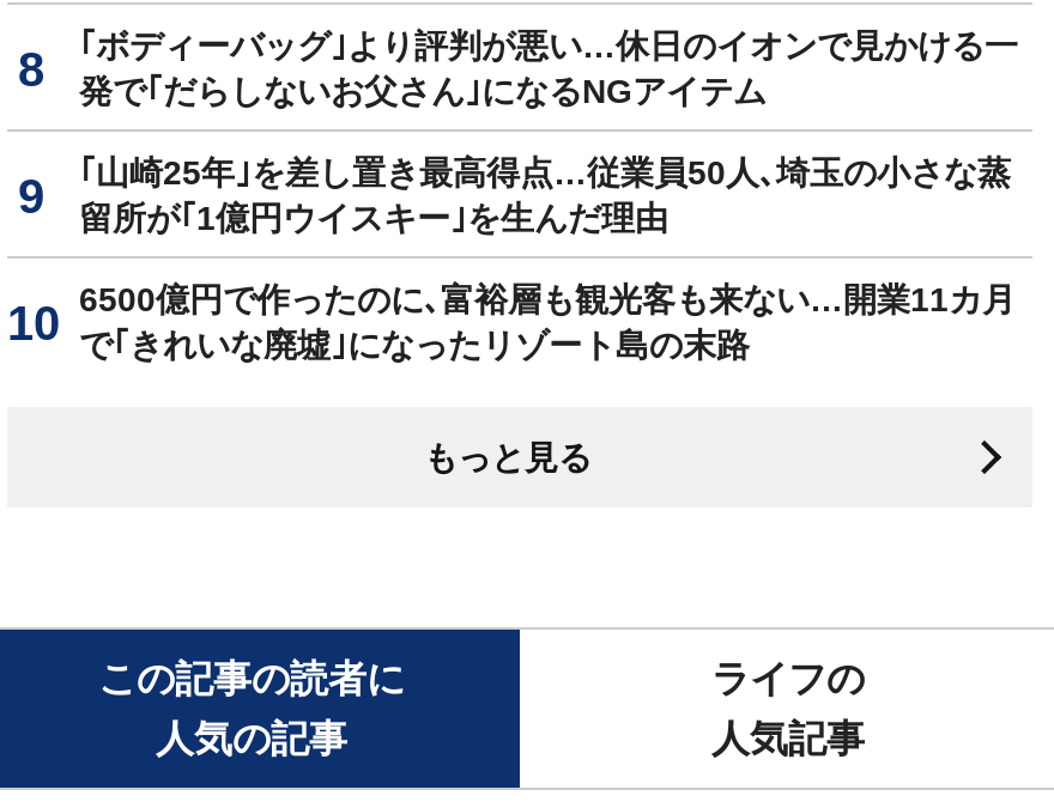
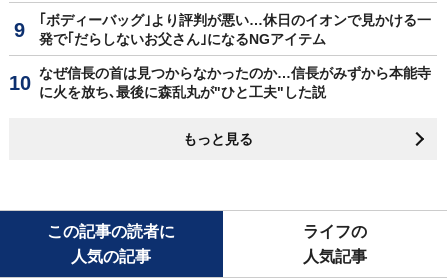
[79,152,1016,363] ｢山崎25年｣を差し置き最高得点…従業員50人､埼玉の小さな蒸 | 留所が｢1億円ウイスキー｣を生んだ理由 | 6500億円で作ったのに､富裕層も観光客も来ない…開業11カ月 | で｢きれいな廃墟｣になったリゾート島の末路 -> [39,64,431,99] なぜ信長の首は見つからなかったのか…信長がみずから本能寺 | に火を放ち､最後に森乱丸が"ひと工夫"した説

